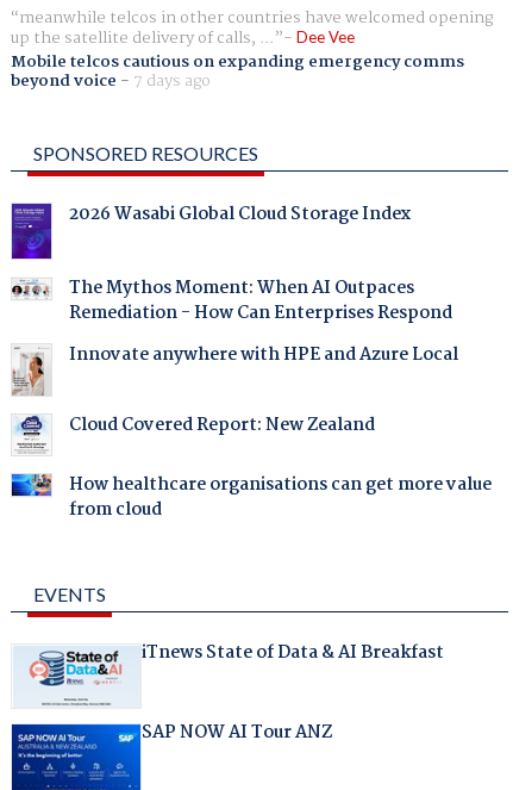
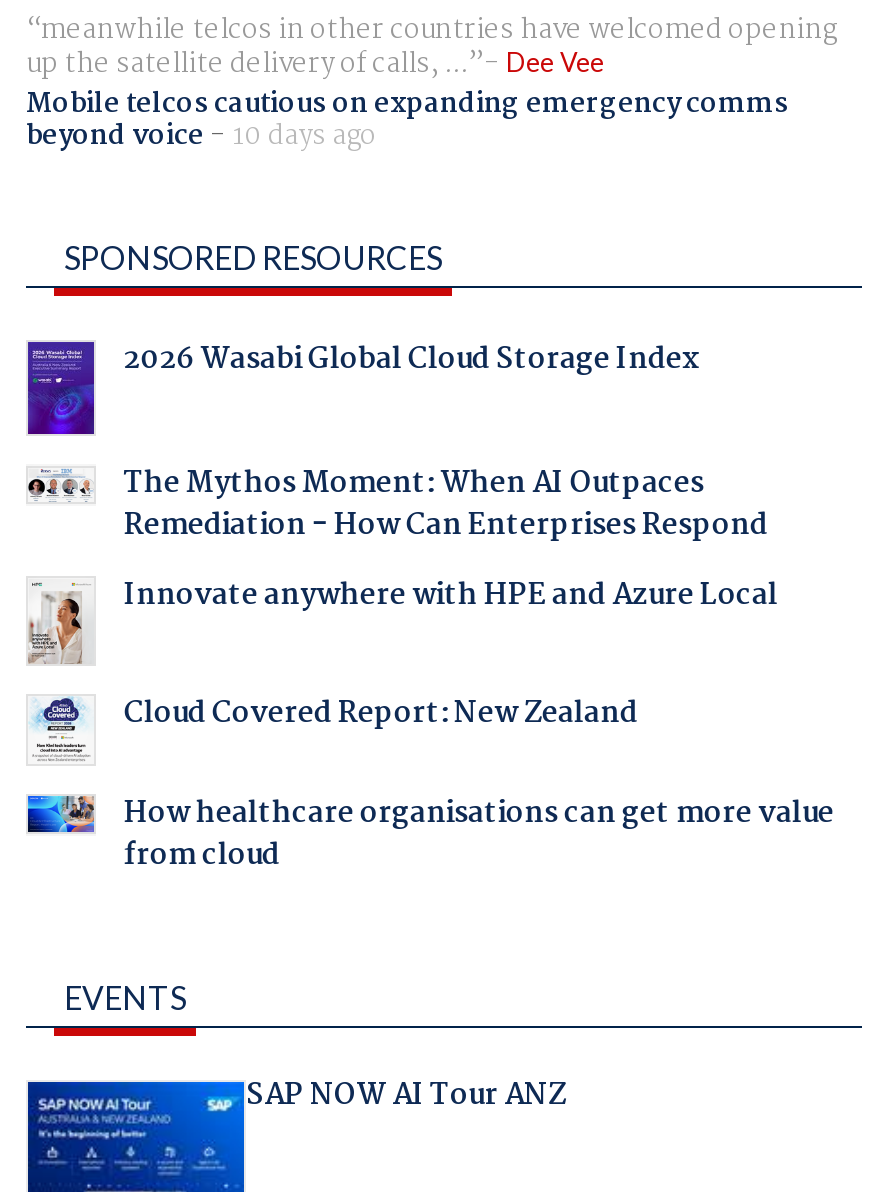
[11,67,211,94] beyond voice -7 days ago -> [26,113,376,157] beyond voice -10 days ago
[13,638,444,707] [image] | iTnews State of Data & AI Breakfast -> none

